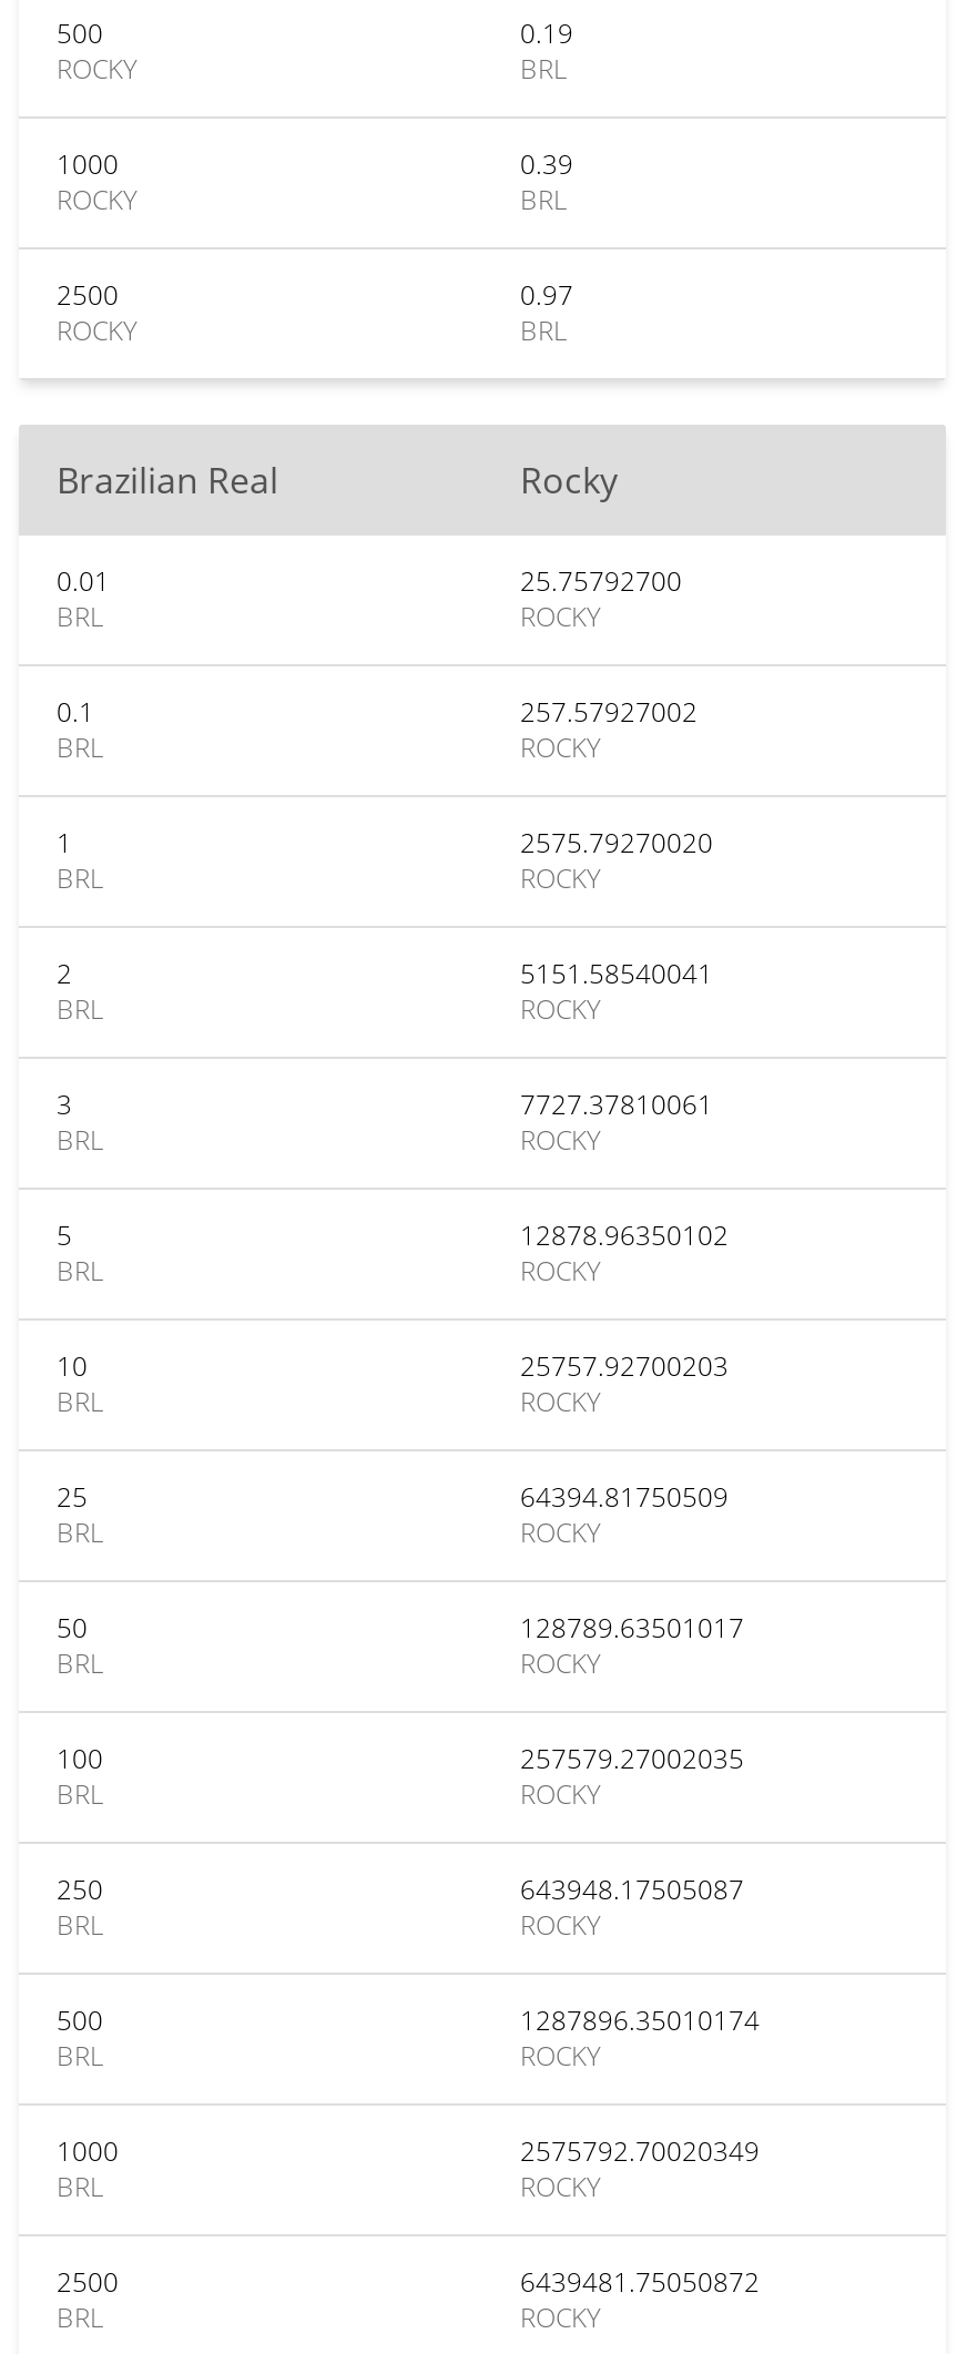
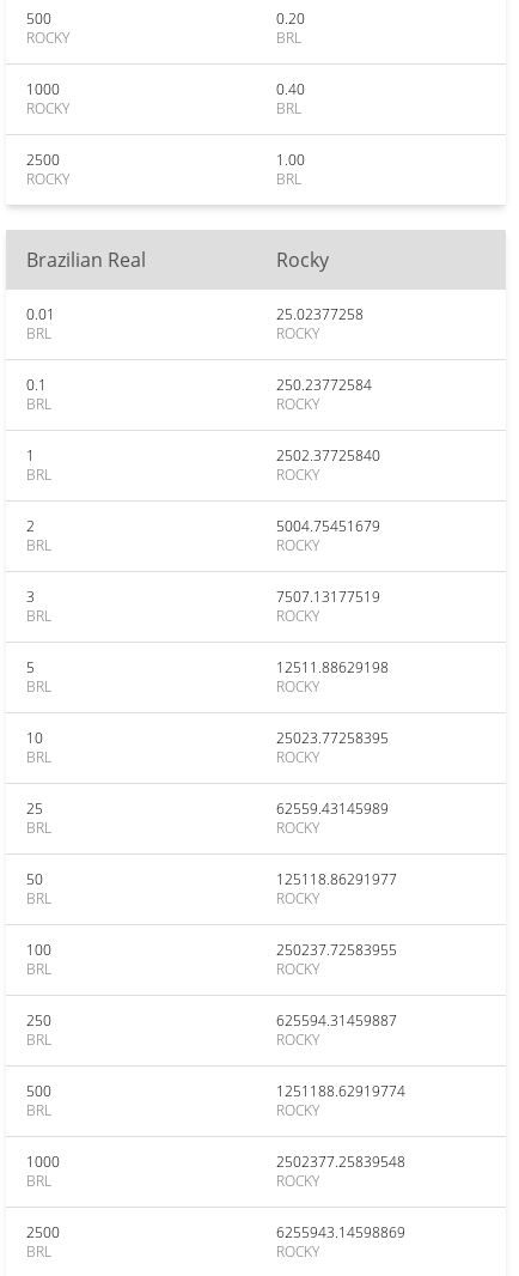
[520,14,573,52] 0.19 -> [276,8,305,29] 0.20
[520,145,573,183] 0.39 -> [276,79,305,99] 0.40
[520,276,573,314] 0.97 -> [276,150,305,170] 1.00
[520,562,682,600] 25.75792700 -> [276,304,364,324] 25.02377258
[520,693,698,731] 257.57927002 -> [276,375,372,395] 250.23772584
[520,824,713,862] 2575.79270020 -> [276,445,380,466] 2502.37725840
[520,955,713,992] 5151.58540041 -> [276,516,380,536] 5004.75451679
[520,1086,713,1123] 7727.37810061 -> [276,587,380,607] 7507.13177519
[520,1216,729,1254] 12878.96350102 -> [276,657,389,678] 12511.88629198
[520,1347,729,1385] 25757.92700203 -> [276,728,389,748] 25023.77258395
[520,1478,729,1516] 64394.81750509 -> [276,798,389,819] 62559.43145989
[520,1609,744,1647] 128789.63501017 -> [276,869,397,889] 125118.86291977
[520,1740,744,1777] 257579.27002035 -> [276,940,397,960] 250237.72583955
[520,1871,744,1908] 643948.17505087 -> [276,1010,397,1031] 625594.31459887
[520,2001,760,2039] 1287896.35010174 -> [276,1081,405,1101] 1251188.62919774
[520,2132,760,2170] 2575792.70020349 -> [276,1152,405,1172] 2502377.25839548
[520,2263,760,2301] 6439481.75050872 -> [276,1222,405,1242] 6255943.14598869

